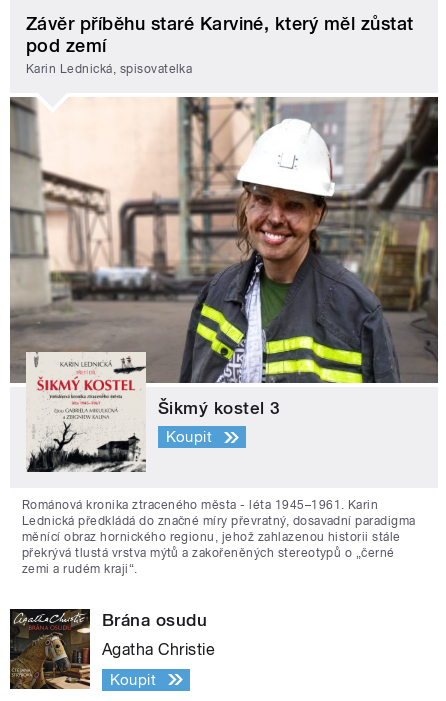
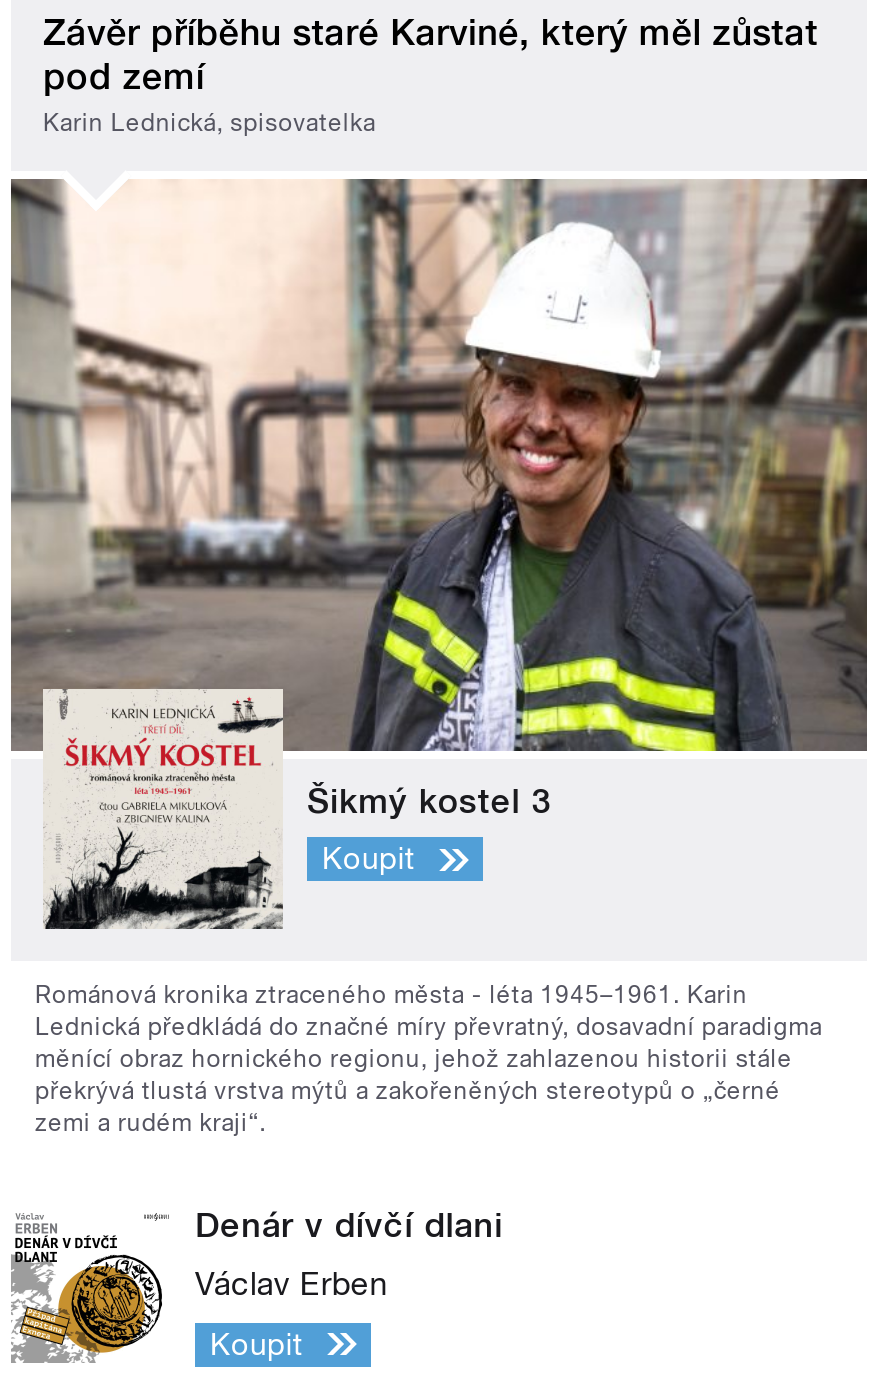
[9,608,207,690] [image] | Brána osudu -> [11,1203,503,1363] [image] | Denár v dívčí dlani
[102,640,215,659] Agatha Christie -> [195,1264,389,1302] Václav Erben

